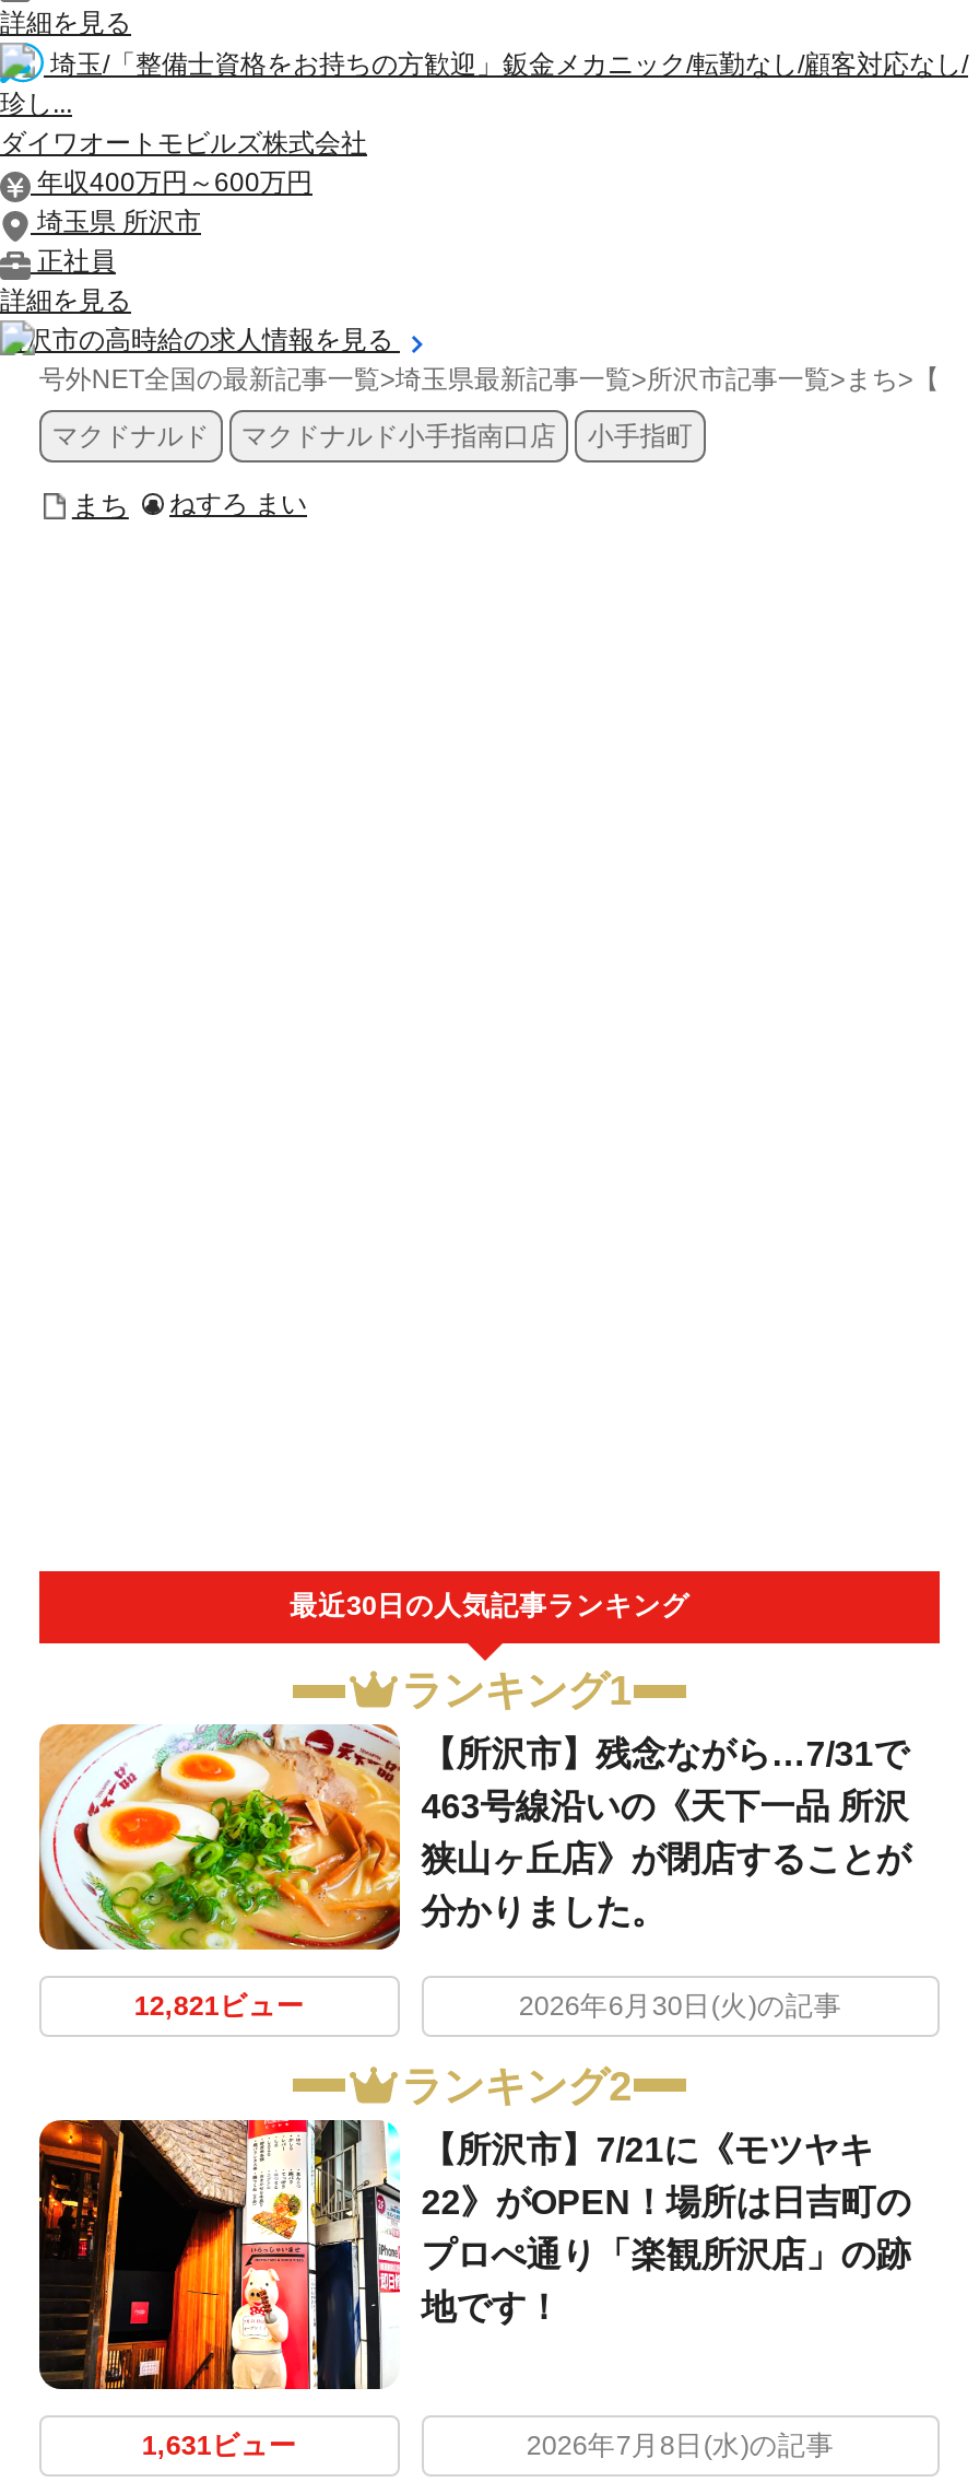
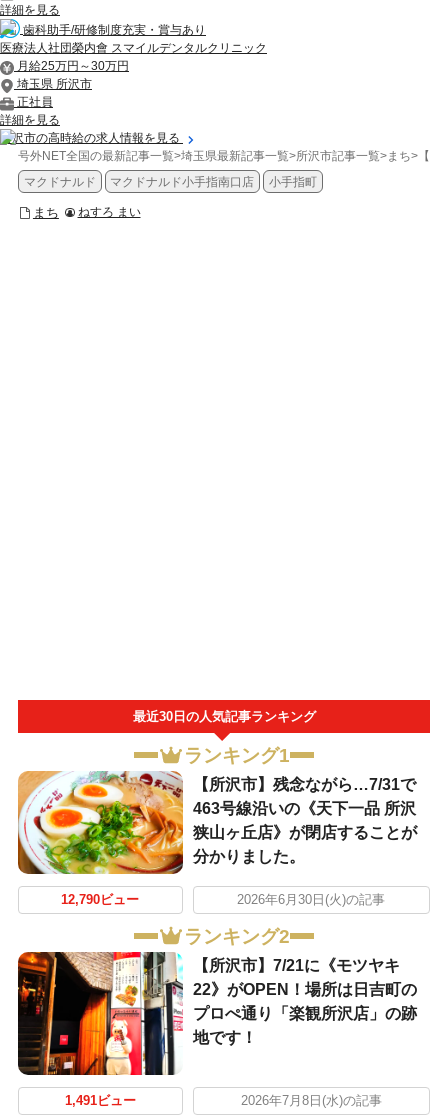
[0,50,968,198] 埼玉/「整備士資格をお持ちの方歓迎」鈑金メカニック/転勤なし/顧客対応なし/ | 珍し... | ダイワオートモビルズ株式会社 | 年収400万円～600万円 -> [0,23,267,73] 歯科助手/研修制度充実・賞与あり | 医療法人社団榮内會 スマイルデンタルクリニック | 月給25万円～30万円
[134,1992,304,2023] 12,821ビュー -> [61,893,139,907] 12,790ビュー
[142,2432,297,2463] 1,631ビュー -> [65,1094,136,1108] 1,491ビュー

